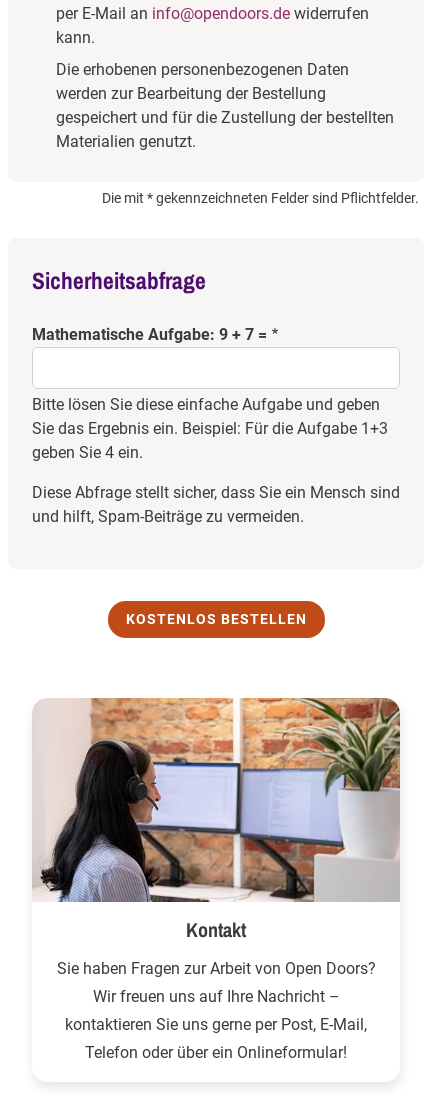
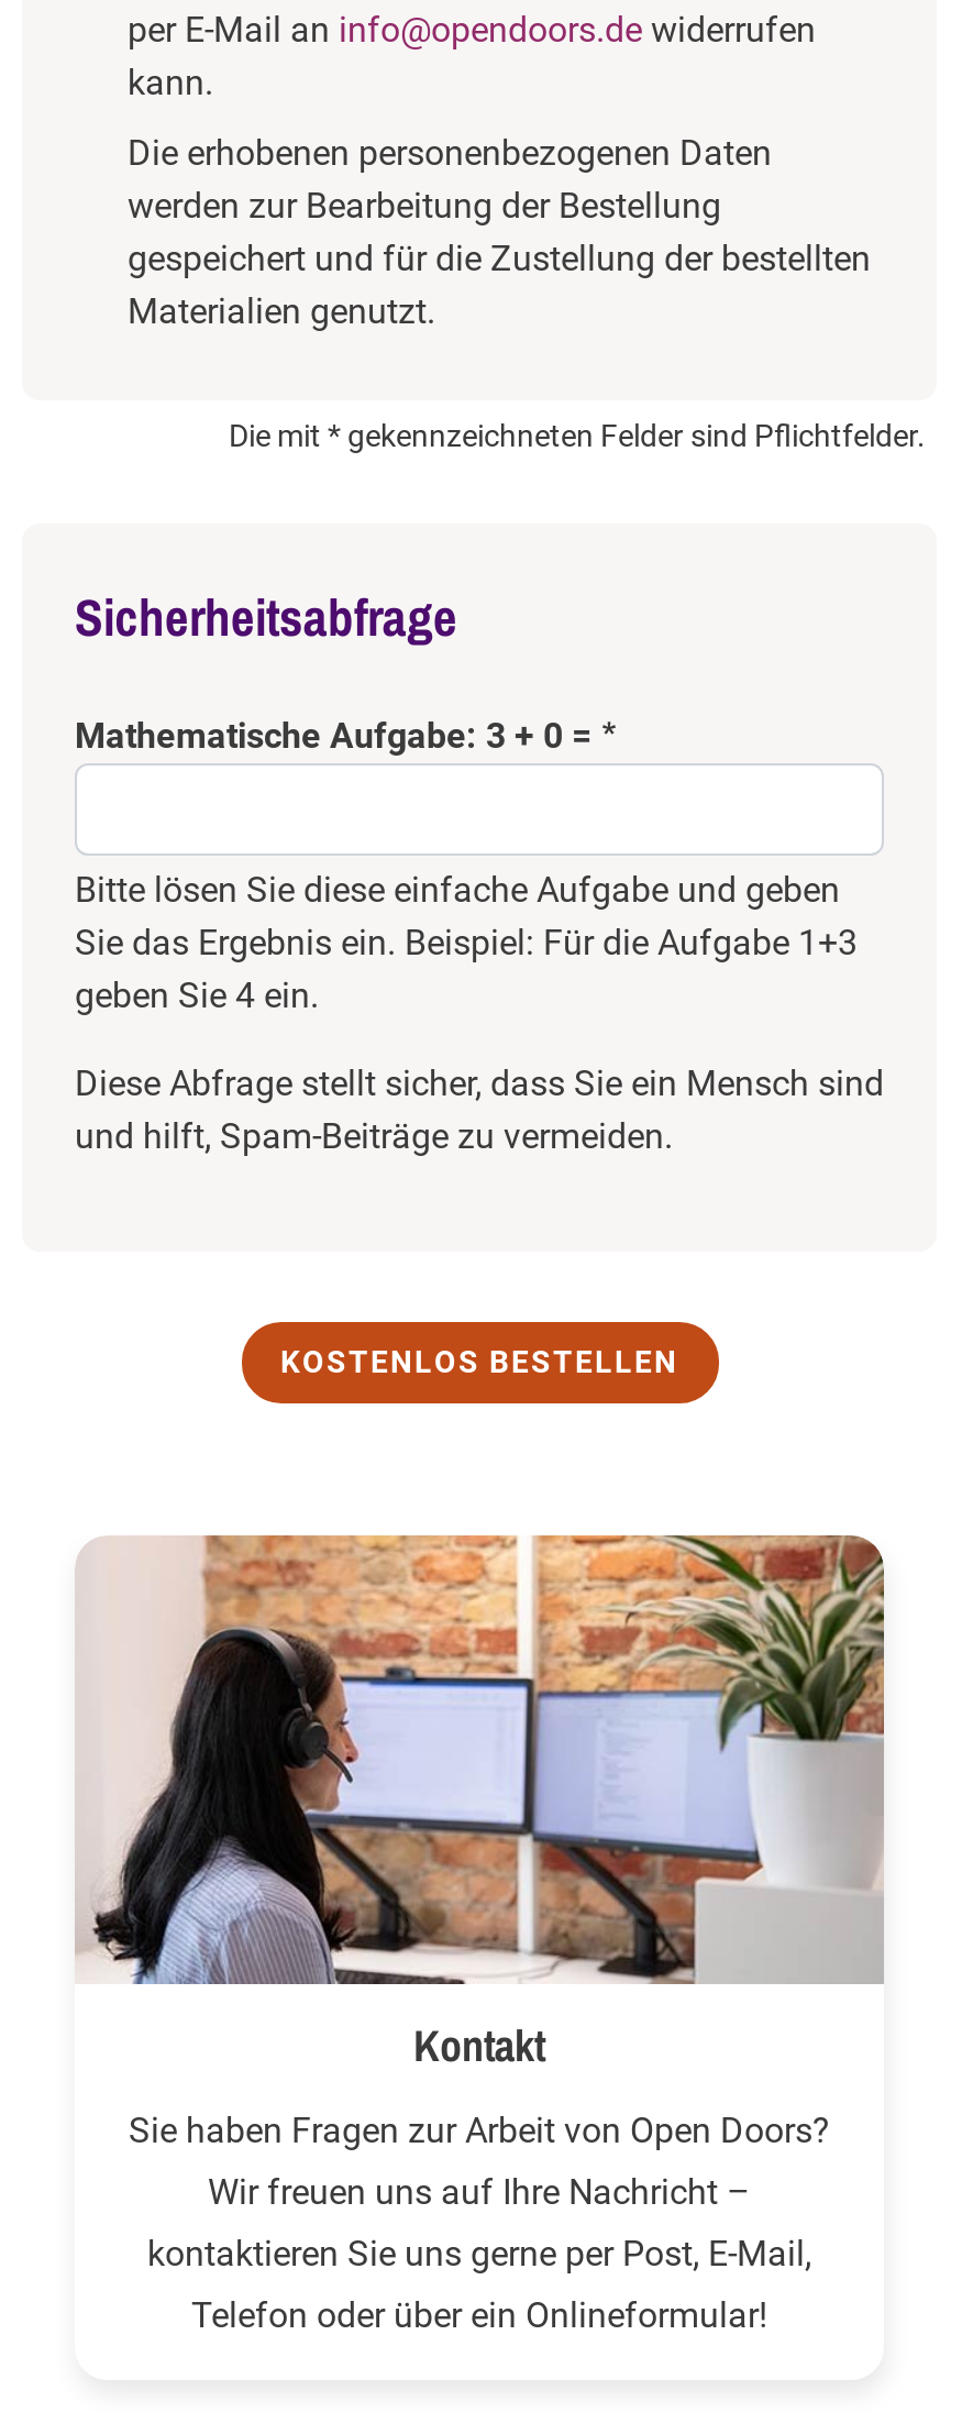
[32,325,267,344] Mathematische Aufgabe: 9 + 7 = -> [75,715,591,757] Mathematische Aufgabe: 3 + 0 =

